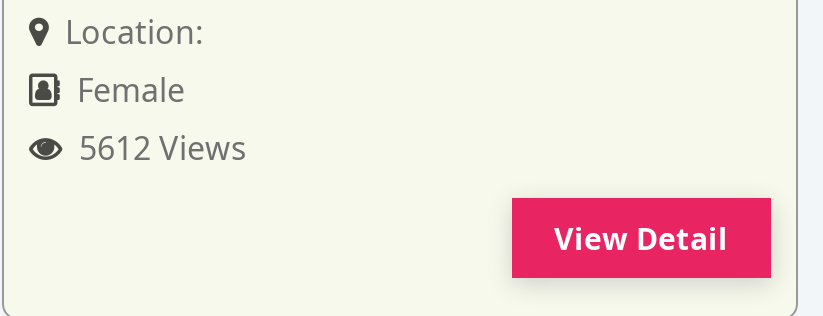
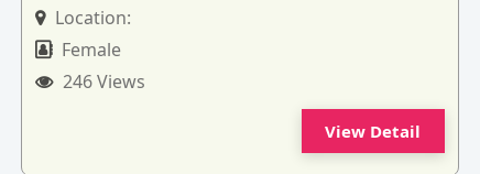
[71,126,247,170] 5612 Views -> [59,69,146,93] 246 Views

